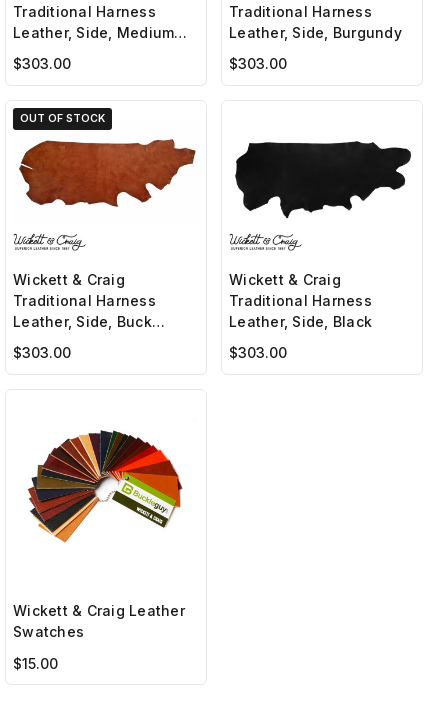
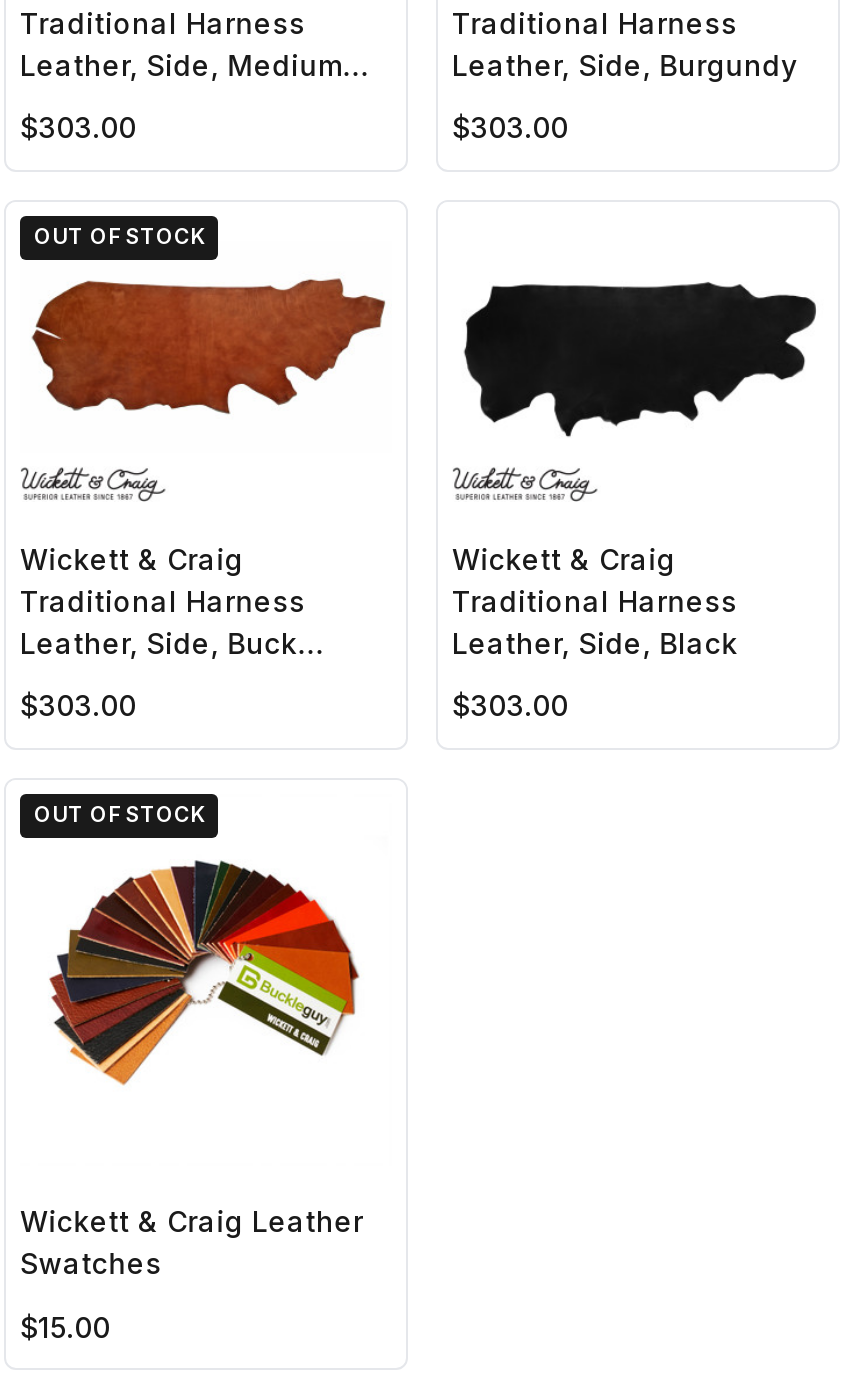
none -> [34,803,204,829] OUT OF STOCK

